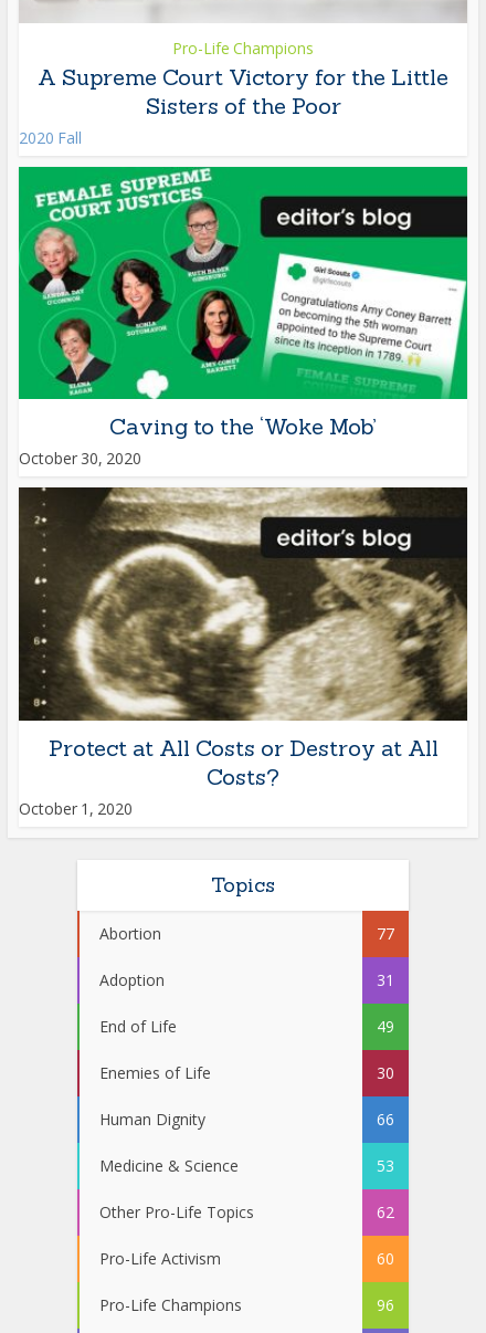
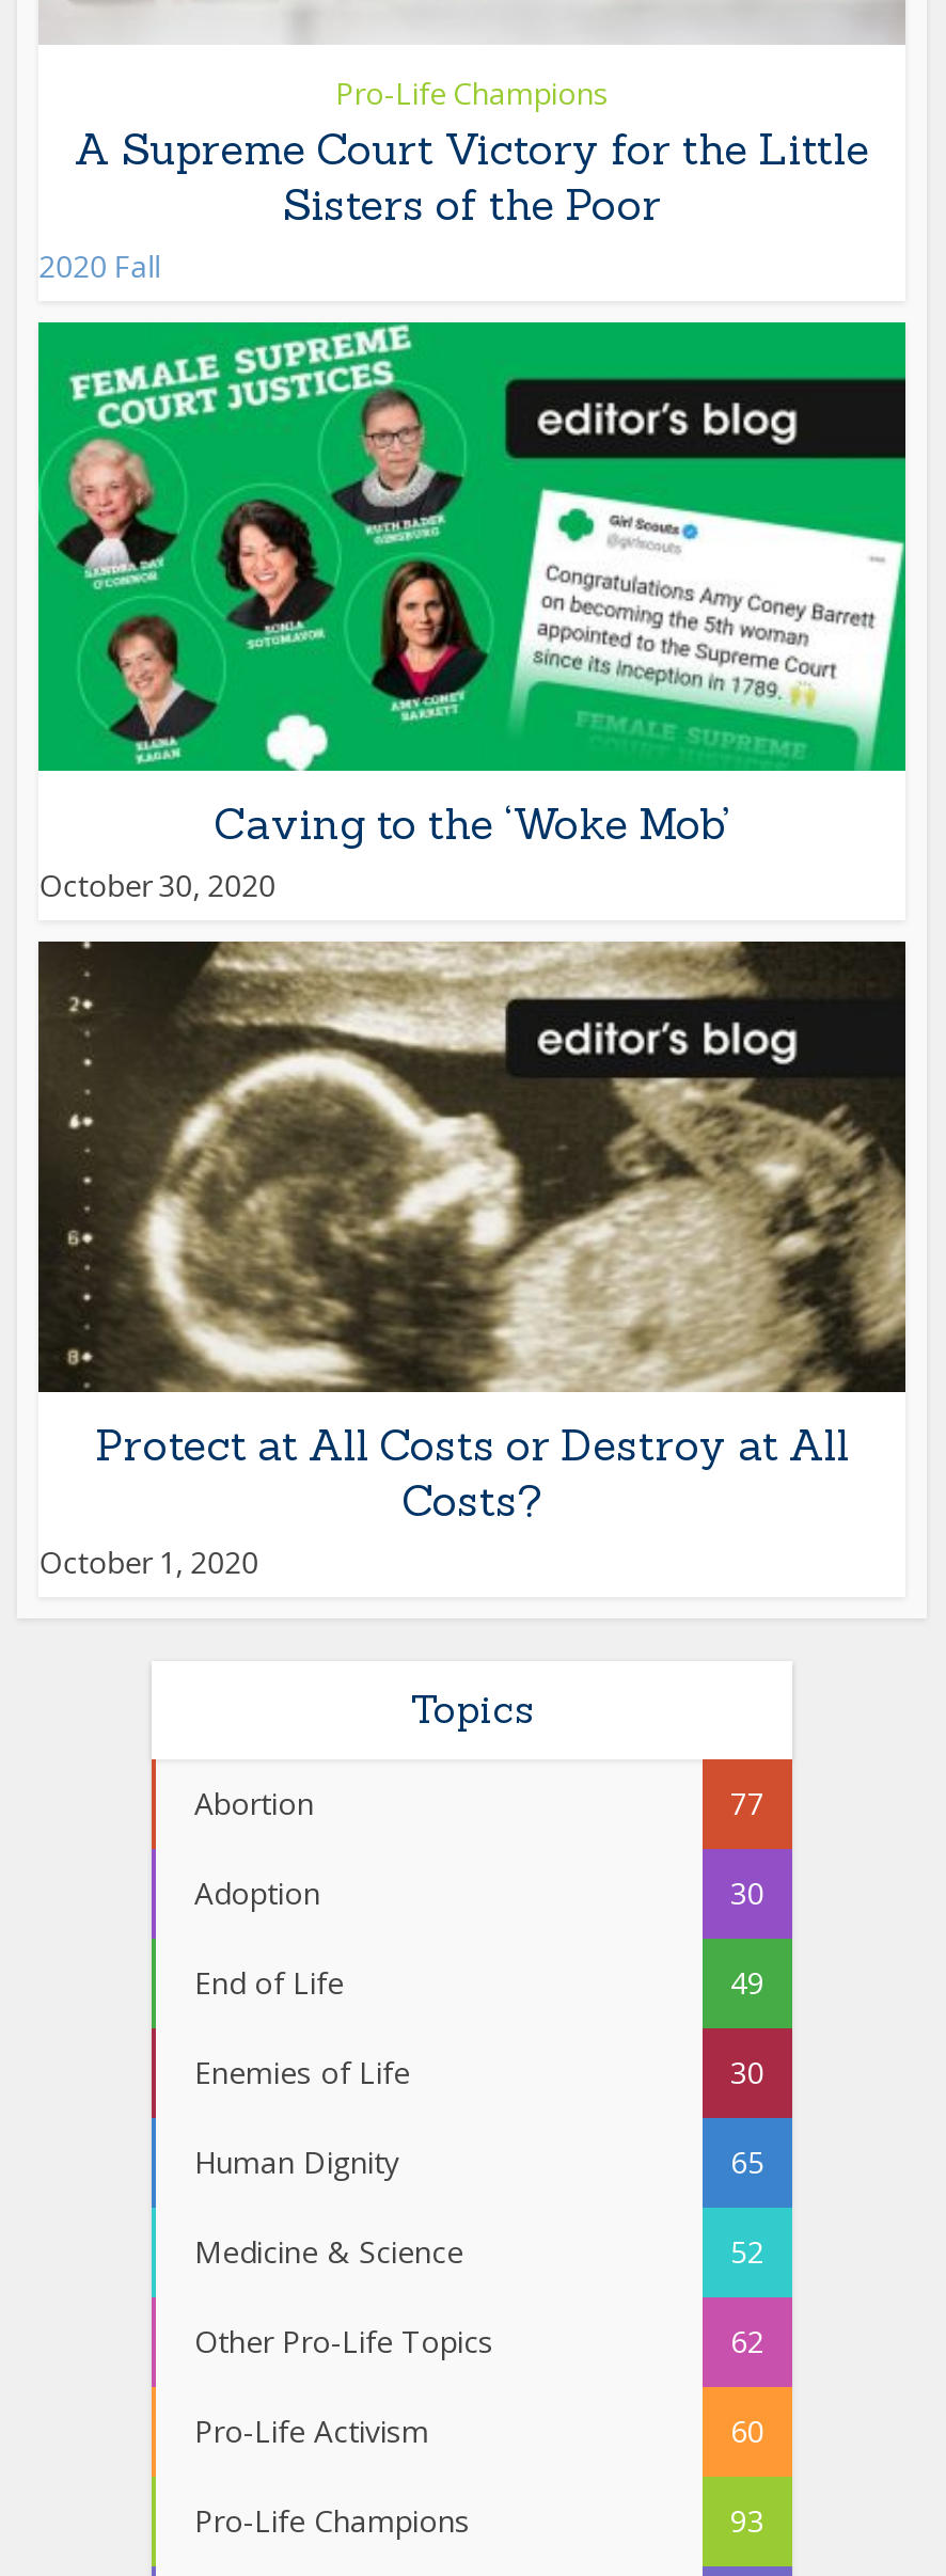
[377,970,394,991] 31 -> [730,1873,764,1914] 30
[377,1109,394,1130] 66 -> [730,2142,764,2183] 65
[377,1155,394,1176] 53 -> [730,2232,764,2272] 52
[377,1295,394,1316] 96 -> [730,2501,764,2541] 93

